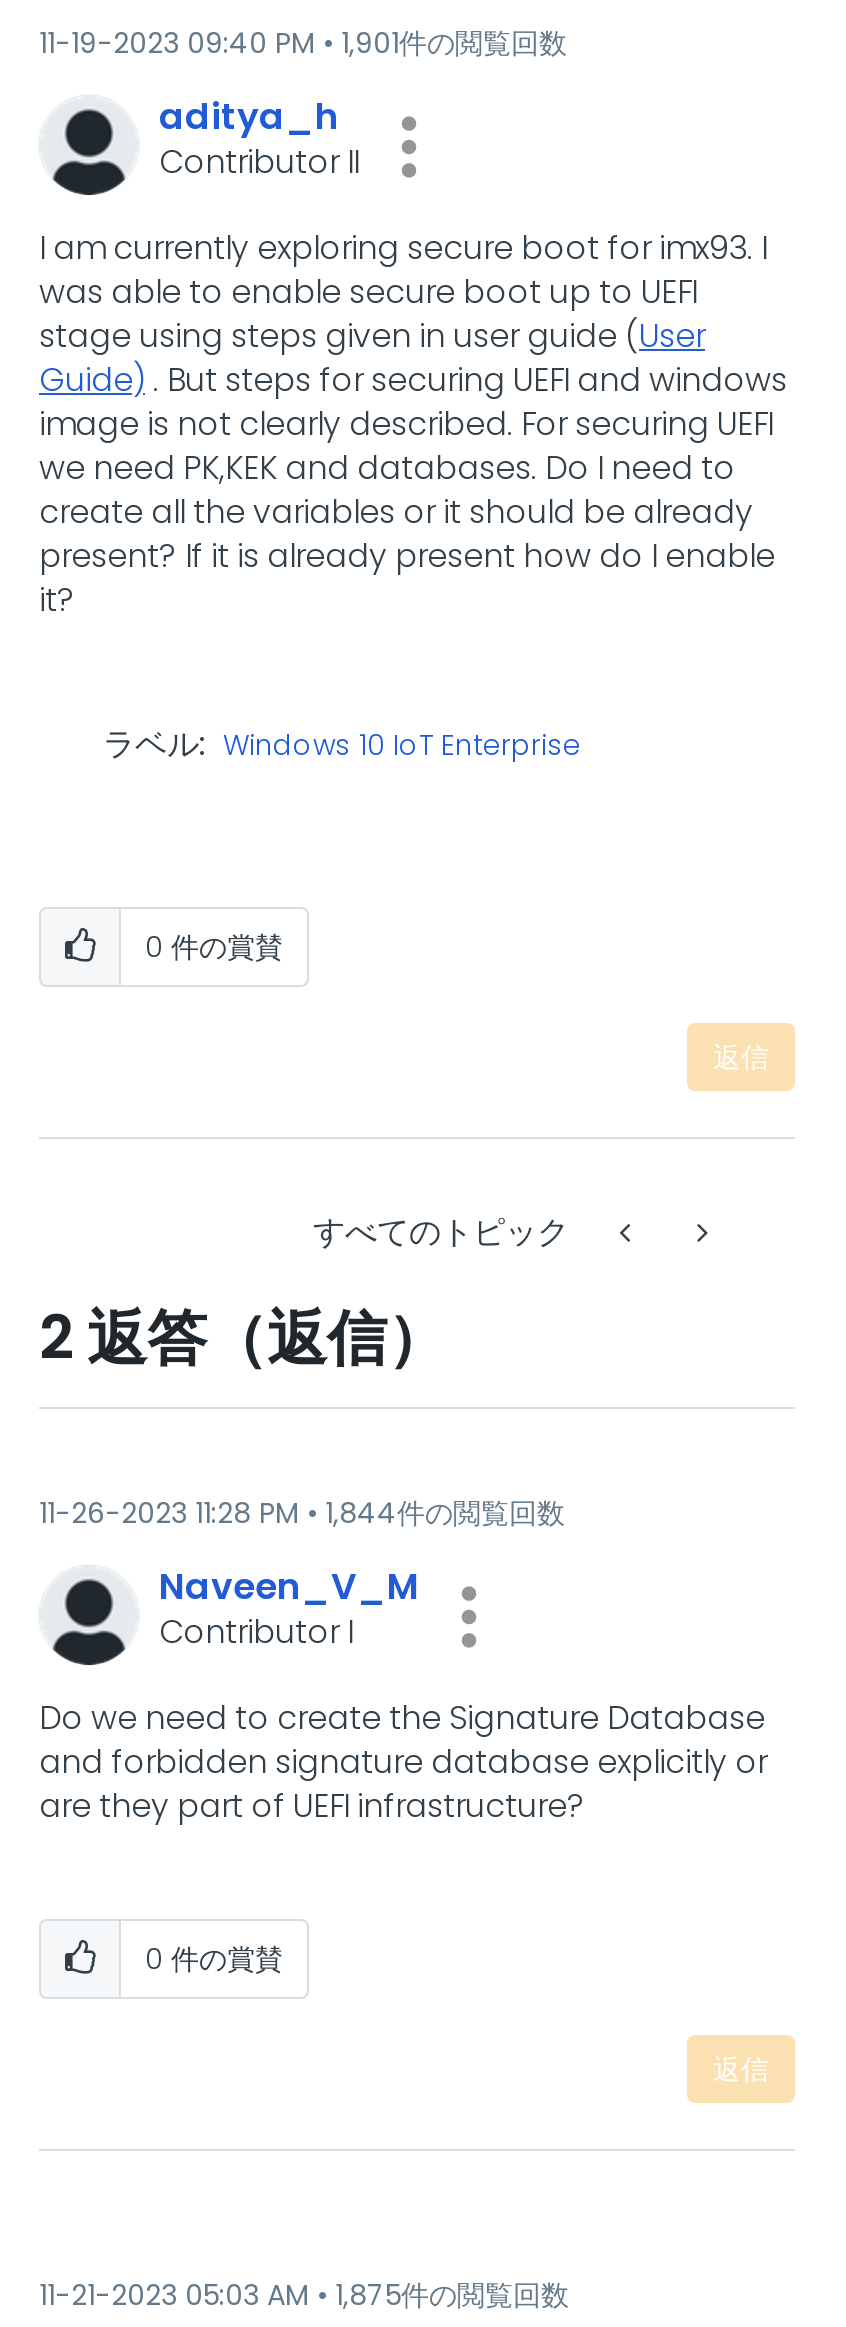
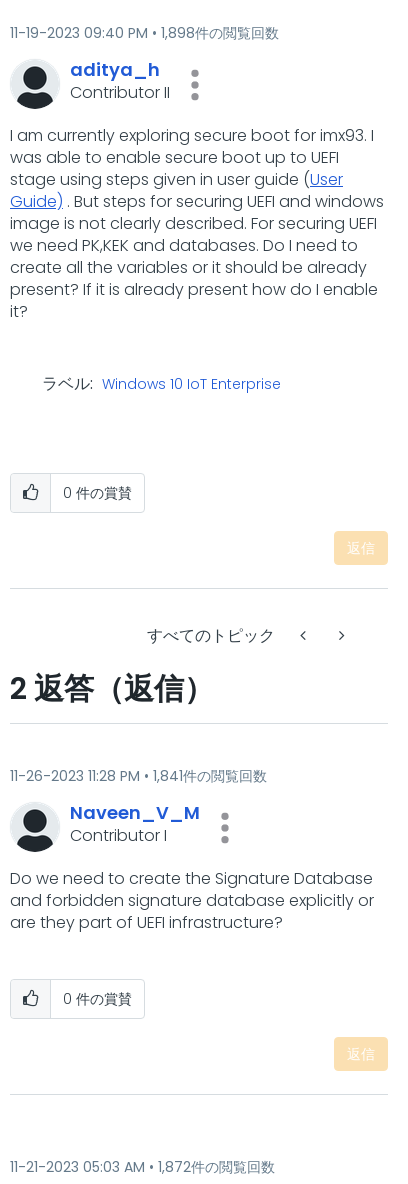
[341,23,567,63] 1,901件の閲覧回数 -> [161,23,279,43] 1,898件の閲覧回数
[325,1493,565,1533] 1,844件の閲覧回数 -> [153,766,267,786] 1,841件の閲覧回数
[335,2275,569,2315] 1,875件の閲覧回数 -> [158,1157,275,1177] 1,872件の閲覧回数

